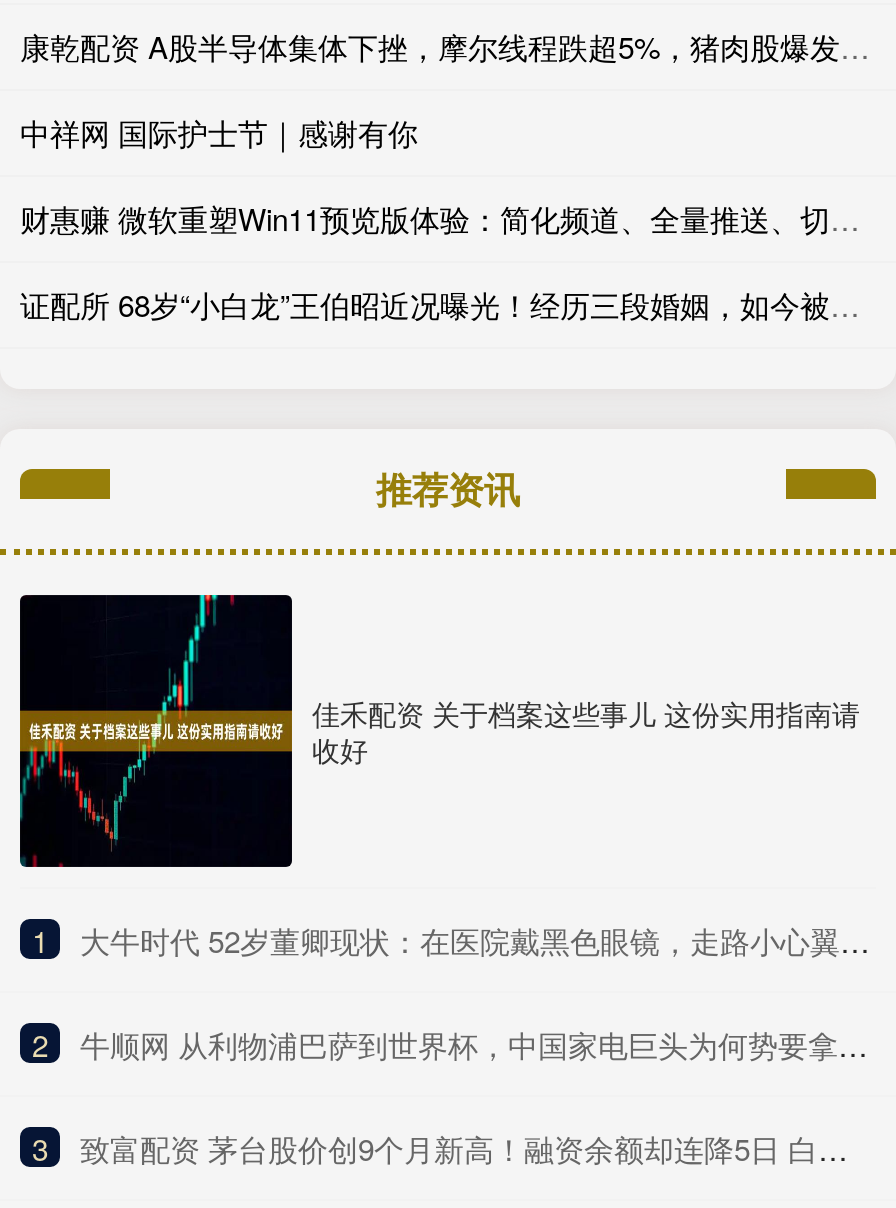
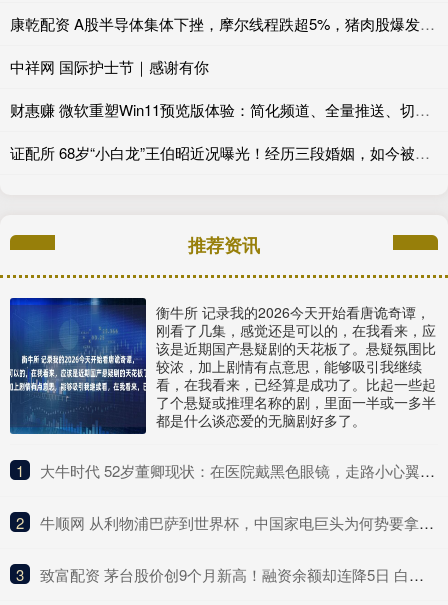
[18,593,860,869] [image] | 佳禾配资 关于档案这些事儿 这份实用指南请 | 收好 -> [9,297,436,435] [image] | 衡牛所 记录我的2026今天开始看唐诡奇谭， | 刚看了几集，感觉还是可以的，在我看来，应 | 该是近期国产悬疑剧的天花板了。悬疑氛围比 | 较浓，加上剧情有点意思，能够吸引我继续 | 看，在我看来，已经算是成功了。比起一些起 | 了个悬疑或推理名称的剧，里面一半或一多半 | 都是什么谈恋爱的无脑剧好多了。

